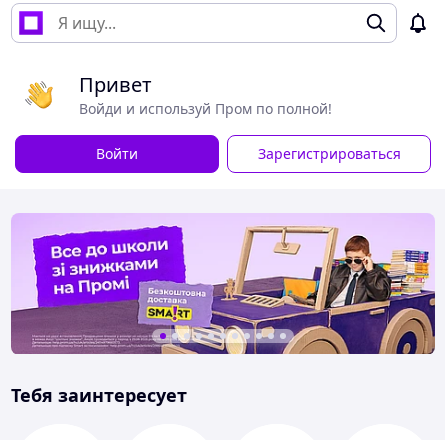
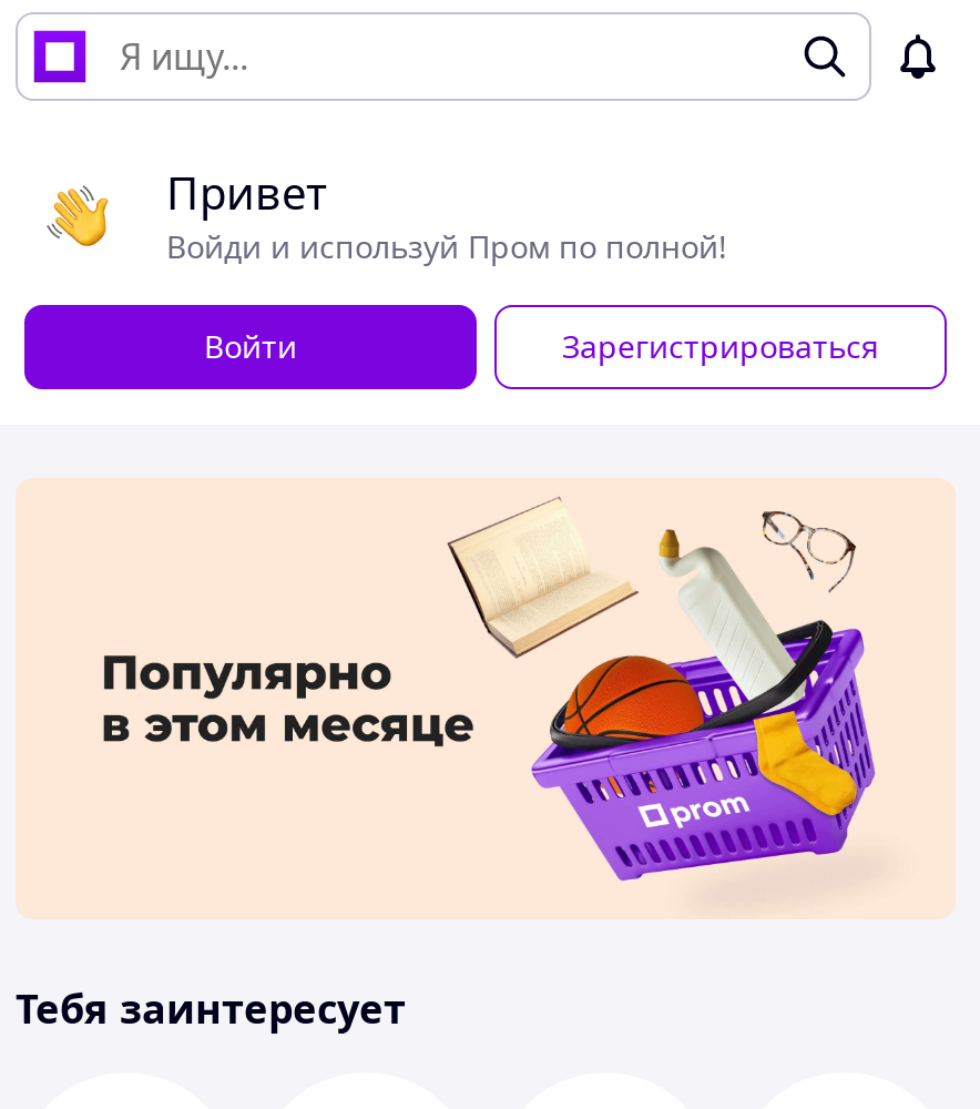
[10,213,436,355] [image] -> [18,480,953,917] [image]

